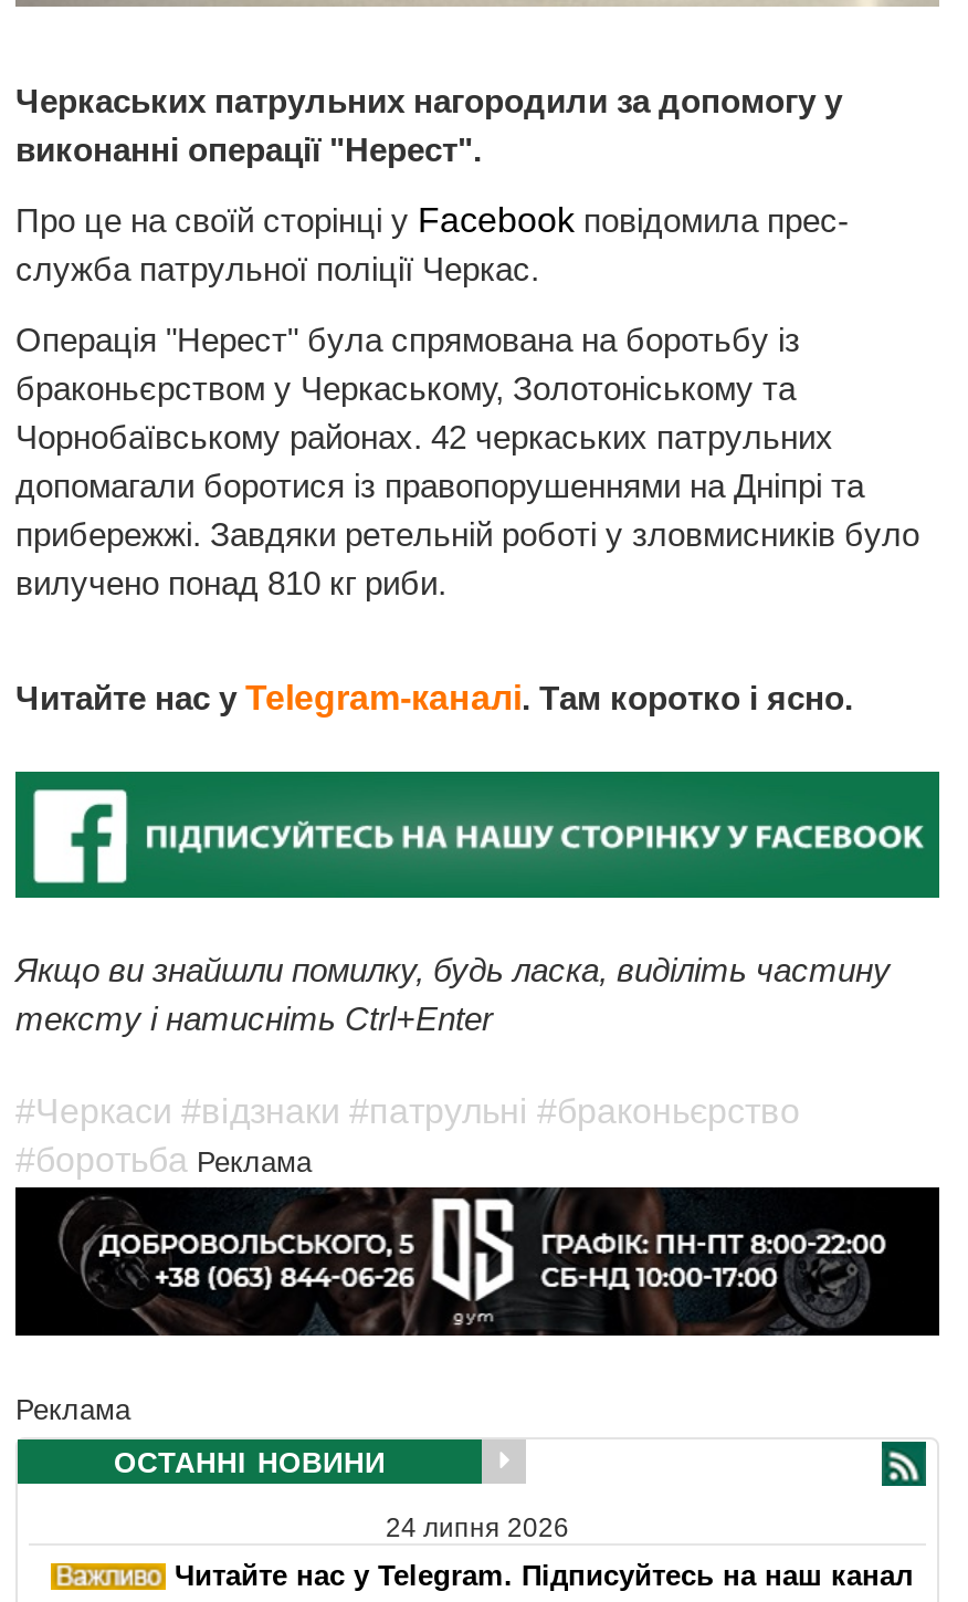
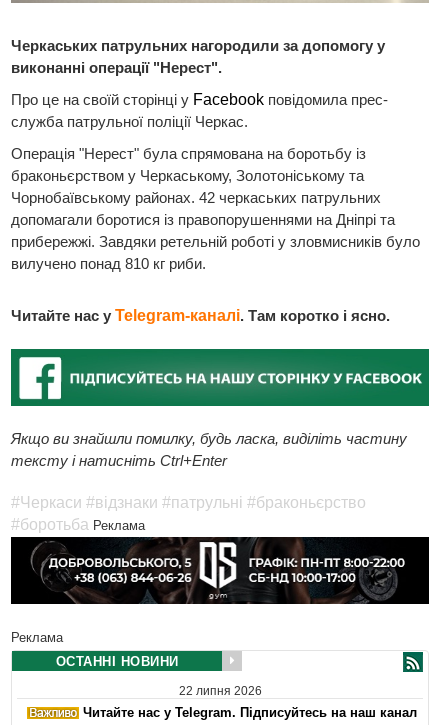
[386,1511,569,1542] 24 липня 2026 -> [178,683,261,697] 22 липня 2026

